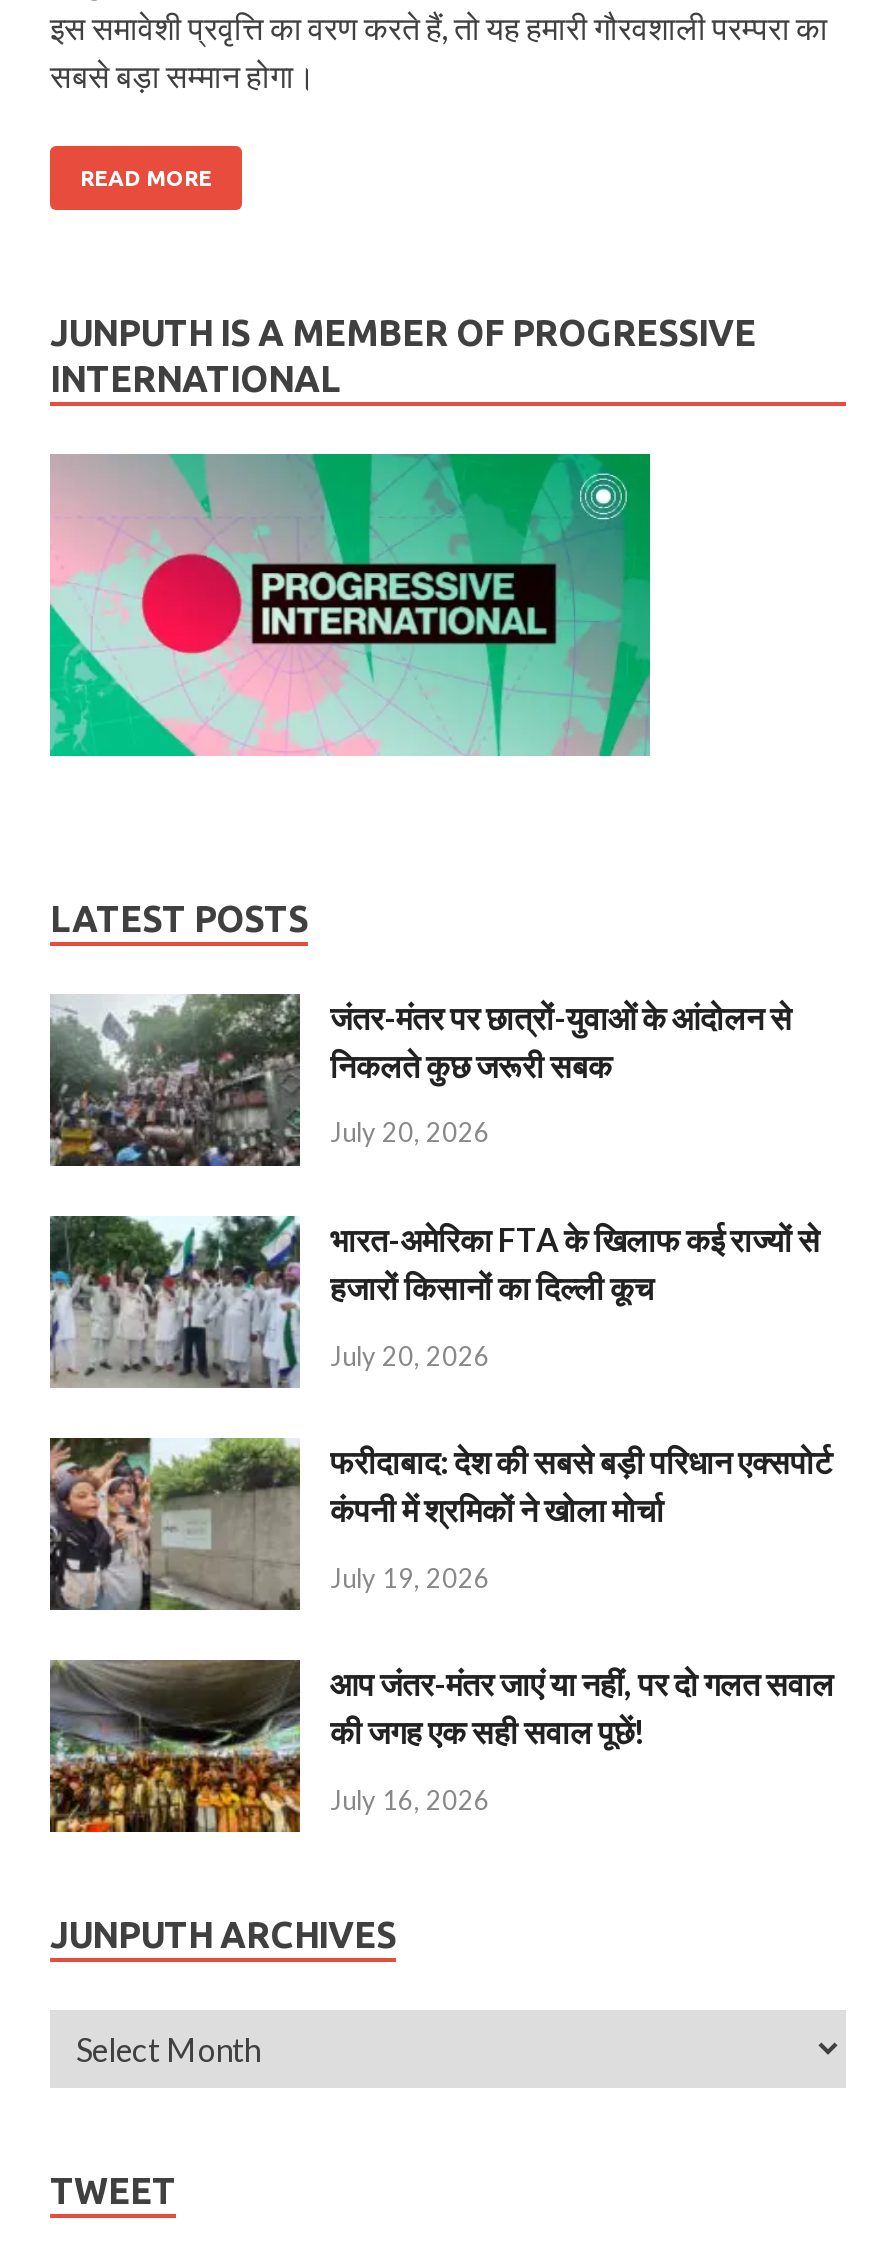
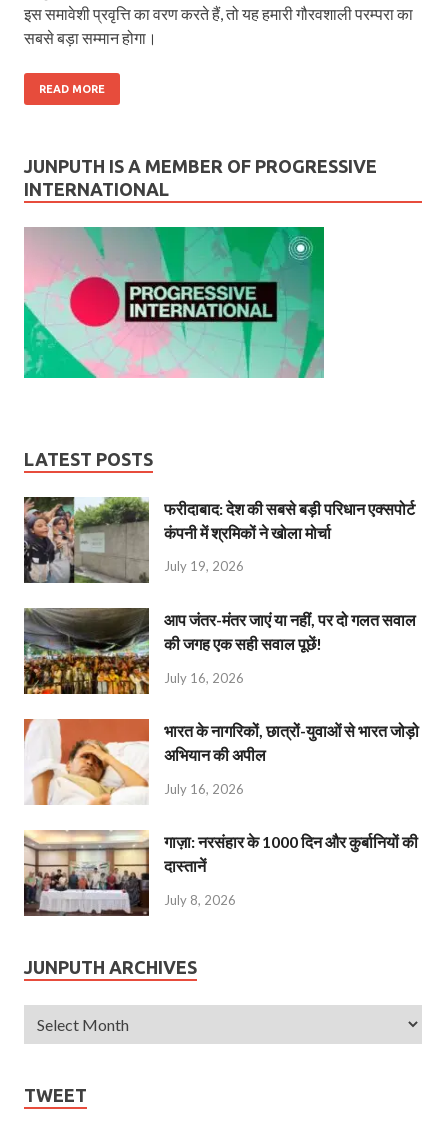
[50,992,820,1371] [image] | जंतर-मंतर पर छात्रों-युवाओं के आंदोलन से | निकलते कुछ जरूरी सबक | July 20, 2026 | भारत-अमेरिका FTA के खिलाफ कई राज्यों से | हजारों किसानों का दिल्ली कूच | July 20, 2026 -> none
[50,1214,300,1390] [image] -> none
moved [46,1436,834,1815] -> [22,496,416,686]: [image] | फरीदाबाद: देश की सबसे बड़ी परिधान एक्सपोर्ट | कंपनी में श्रमिकों ने खोला मोर्चा | July 19, 2026 | आप जंतर-मंतर जाएं या नहीं, पर दो गलत सवाल | की जगह एक सही सवाल पूछें! | July 16, 2026
none -> [23,718,419,908] [image] | भारत के नागरिकों, छात्रों-युवाओं से भारत जोड़ो | अभियान की अपील | July 16, 2026 | गाज़ा: नरसंहार के 1000 दिन और कुर्बानियों की | दास्तानें | July 8, 2026
none -> [23,830,150,917] [image]

